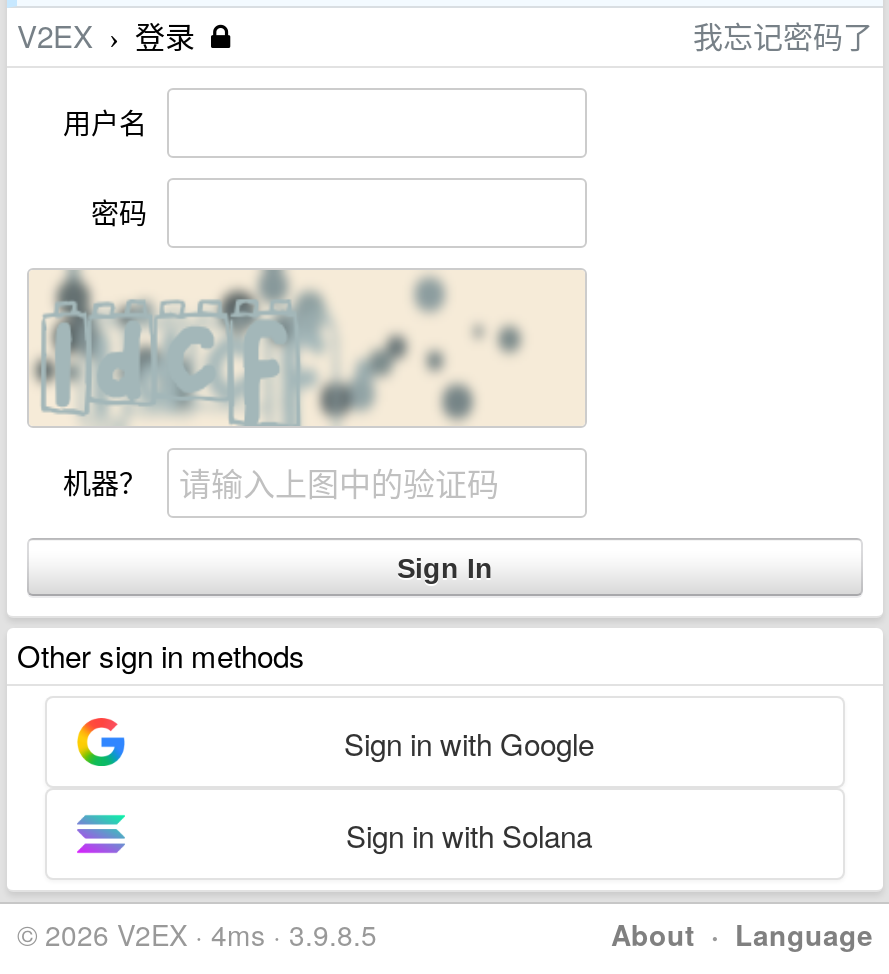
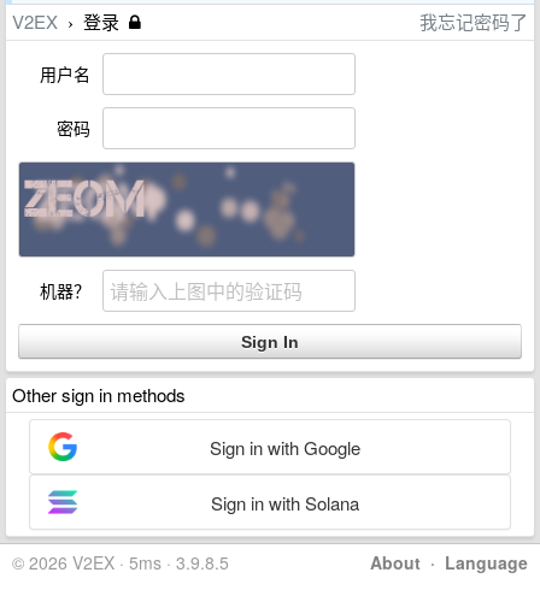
[27,268,585,428] [image] -> [18,161,356,258] [image]
[17,914,377,954] © 2026 V2EX · 4ms · 3.9.8.5 -> [12,550,229,574] © 2026 V2EX · 5ms · 3.9.8.5

